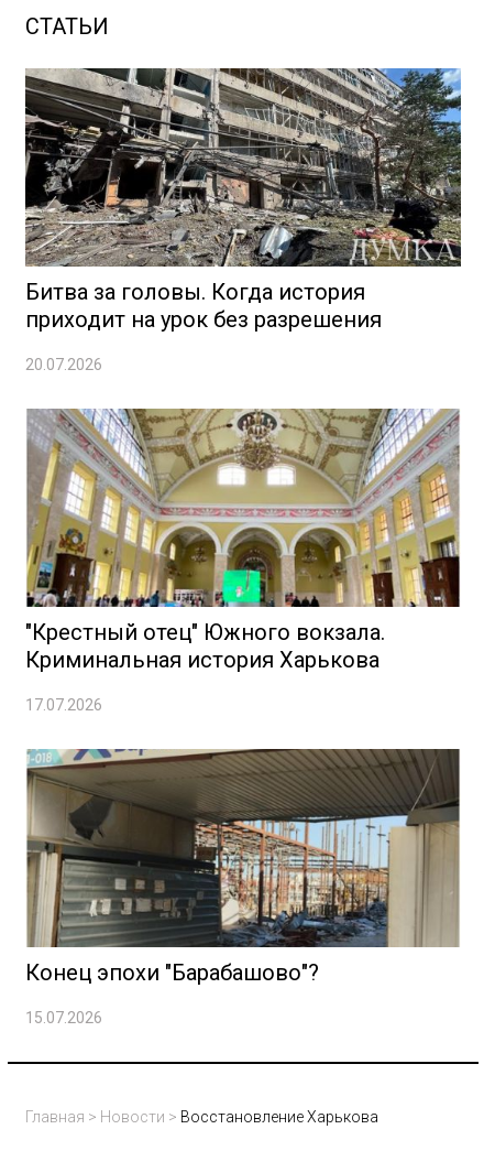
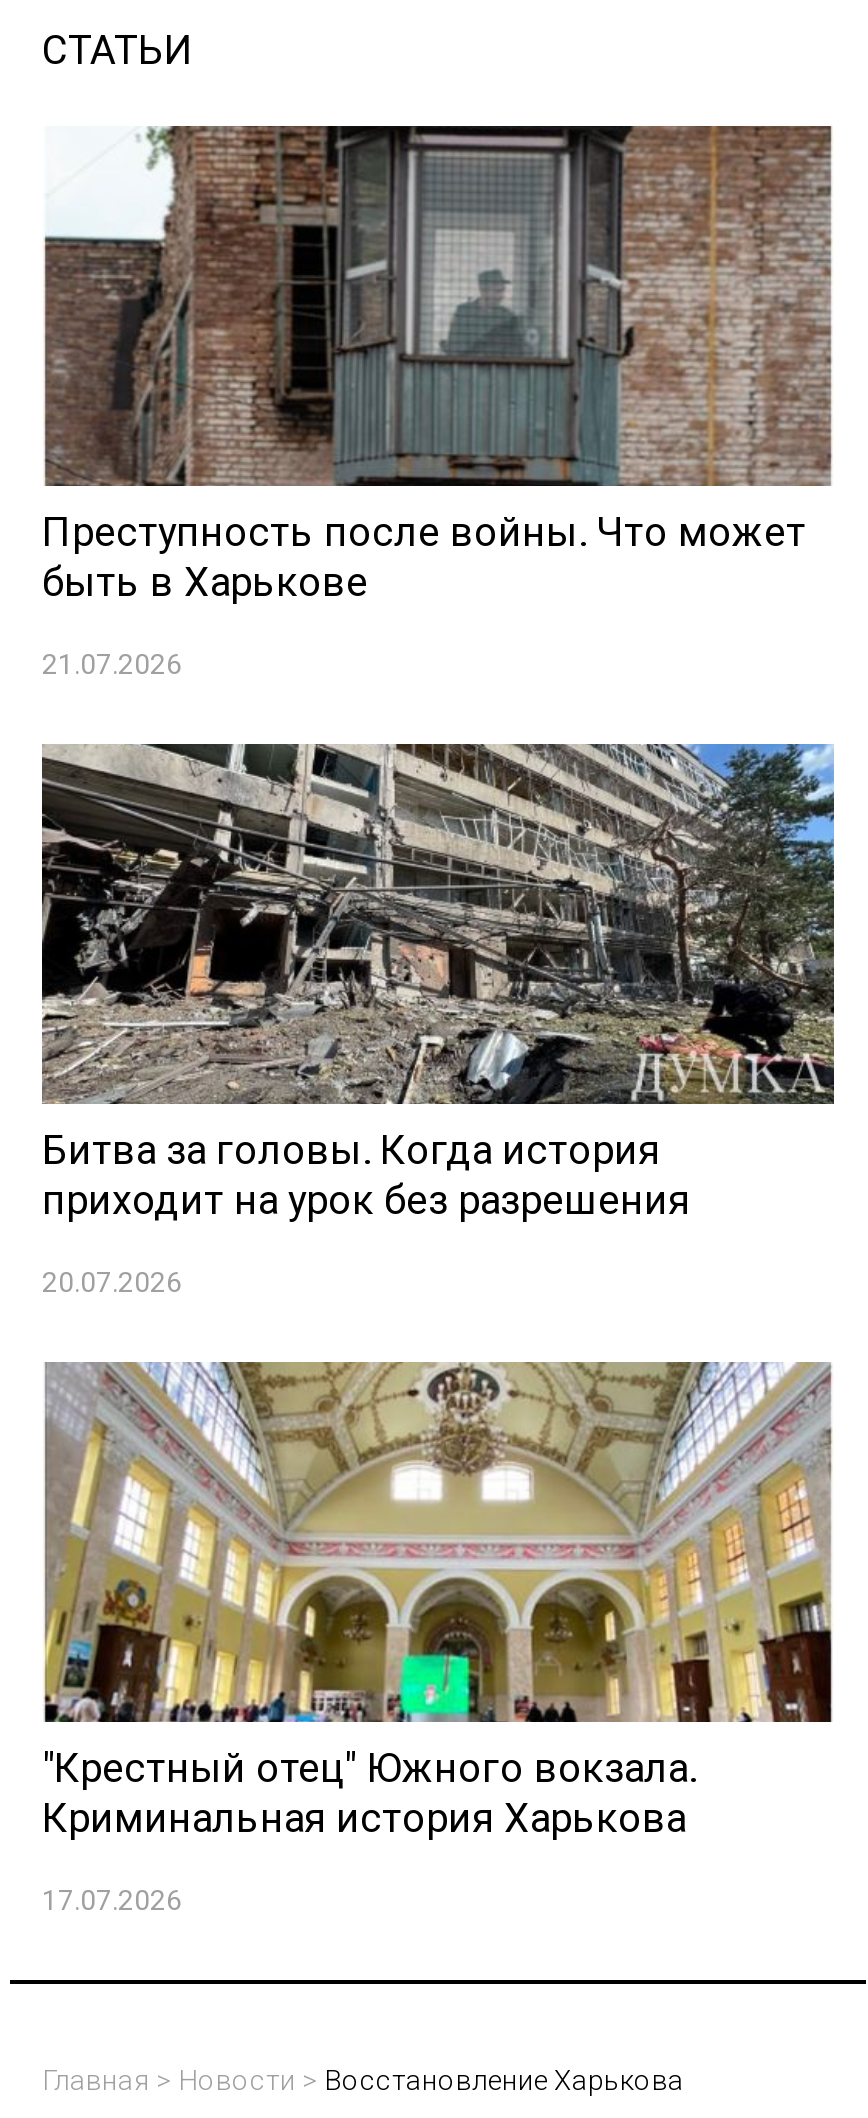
none -> [42,124,834,681] [image] | Преступность после войны. Что может | быть в Харькове | 21.07.2026
moved [23,66,463,714] -> [38,740,838,1917]: [image] | Битва за головы. Когда история | приходит на урок без разрешения | 20.07.2026 | "Крестный отец" Южного вокзала. | Криминальная история Харькова | 17.07.2026
[25,748,460,1027] [image] | Конец эпохи "Барабашово"? | 15.07.2026 -> none

